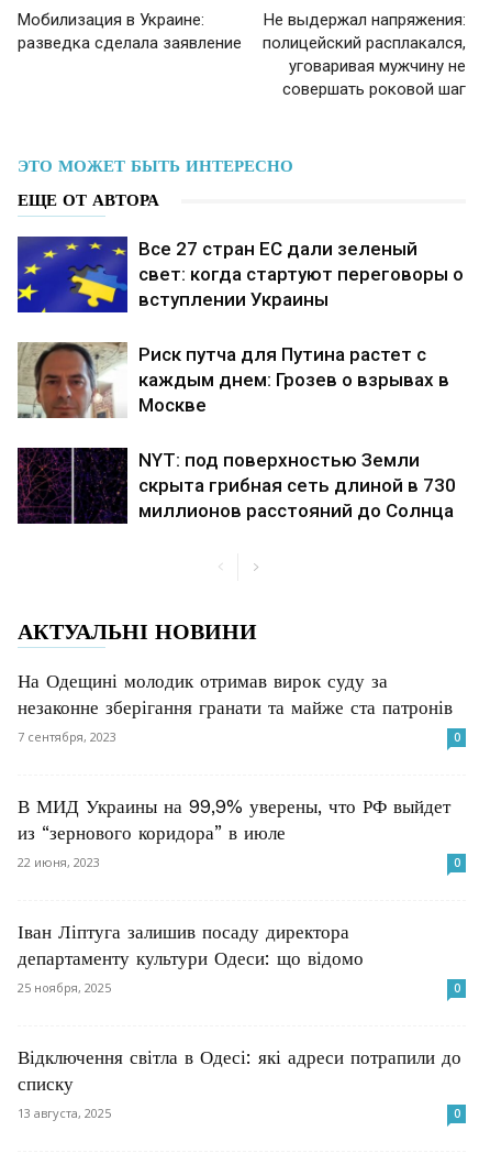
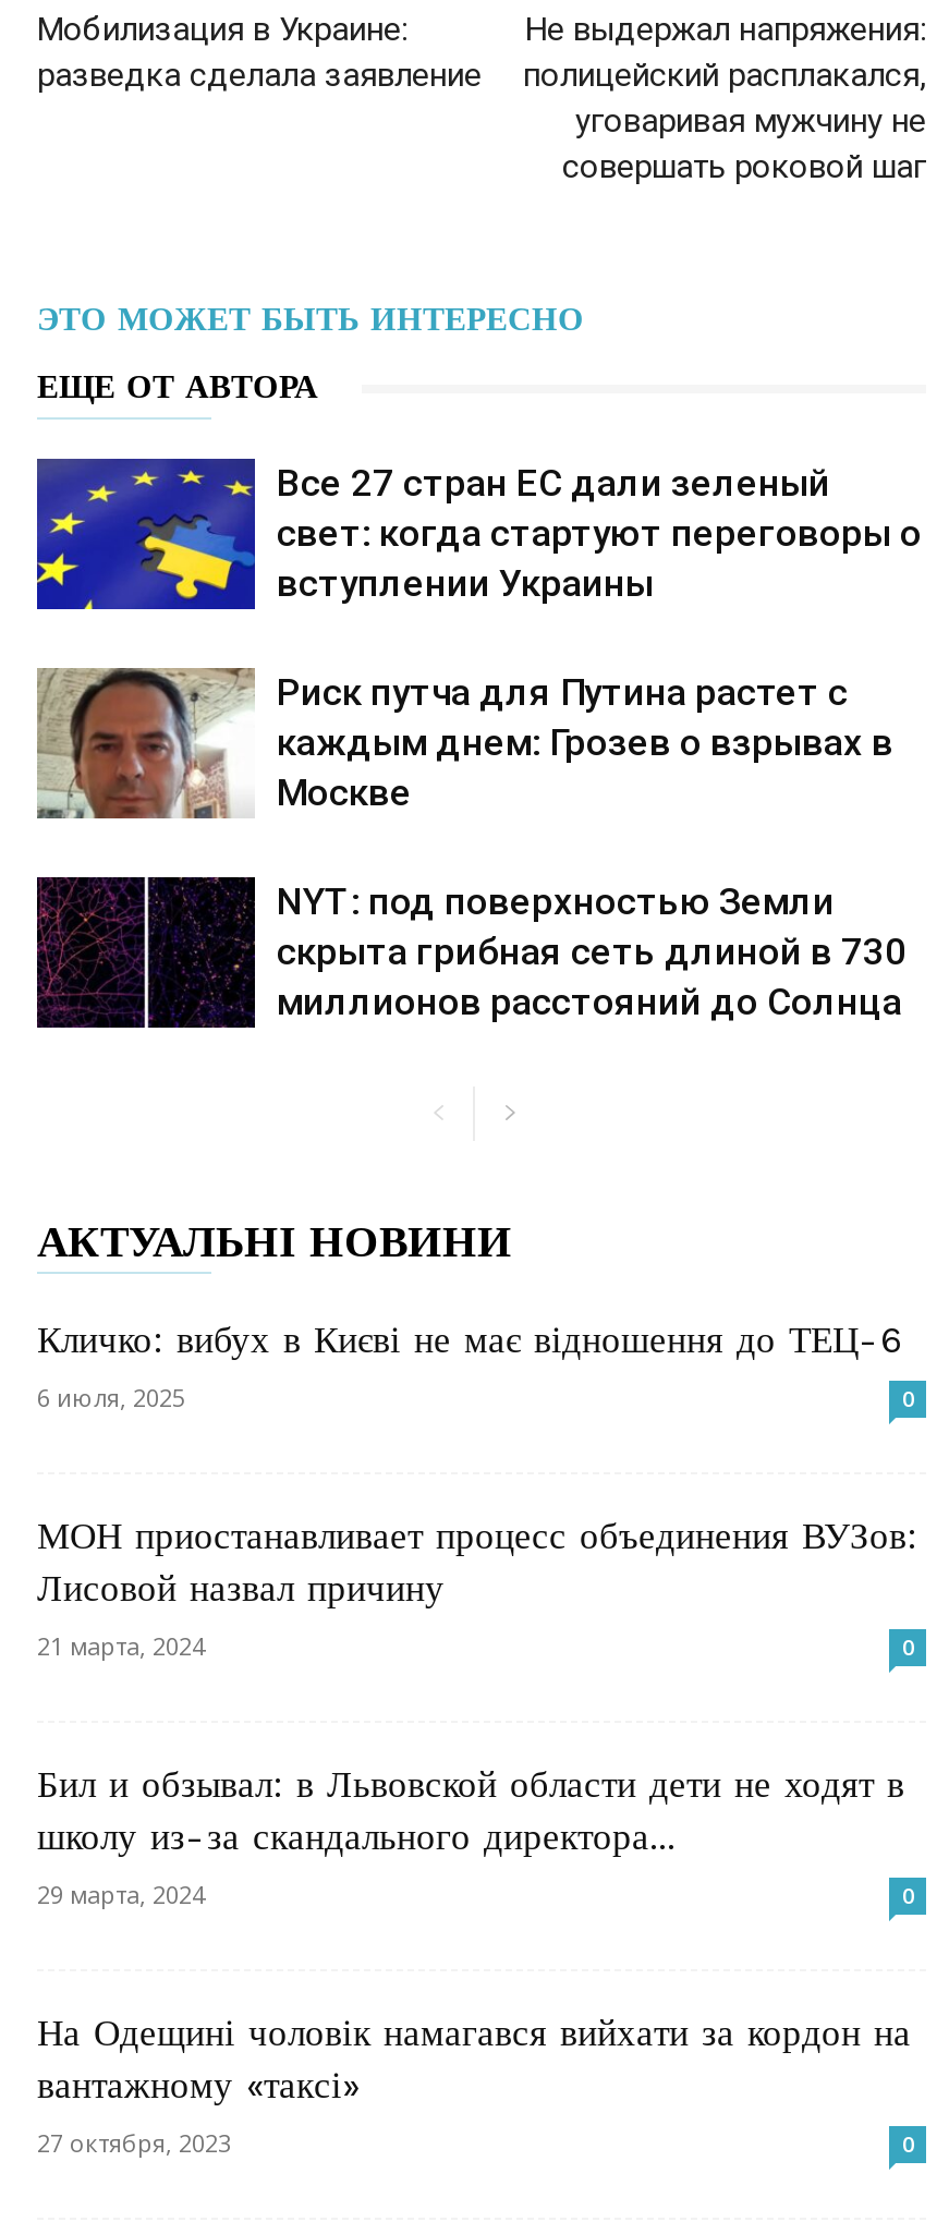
[18,670,453,745] На Одещині молодик отримав вирок суду за | незаконне зберігання гранати та майже ста патронів | 7 сентября, 2023 -> [37,1318,902,1413] Кличко: вибух в Києві не має відношення до ТЕЦ-6 | 6 июля, 2025
[18,795,450,870] В МИД Украины на 99,9% уверены, что РФ выйдет | из “зернового коридора” в июле | 22 июня, 2023 -> [37,1514,917,1662] МОН приостанавливает процесс объединения ВУЗов: | Лисовой назвал причину | 21 марта, 2024
[18,921,364,996] Іван Ліптуга залишив посаду директора | департаменту культури Одеси: що відомо | 25 ноября, 2025 -> [37,1762,904,1910] Бил и обзывал: в Львовской области дети не ходят в | школу из-за скандального директора... | 29 марта, 2024
[18,1046,461,1121] Відключення світла в Одесі: які адреси потрапили до | списку | 13 августа, 2025 -> [37,2011,911,2159] На Одещині чоловік намагався вийхати за кордон на | вантажному «таксі» | 27 октября, 2023

